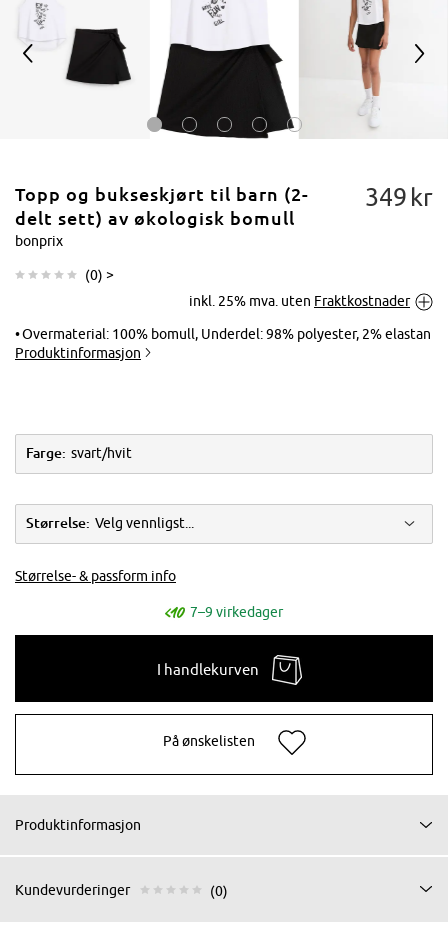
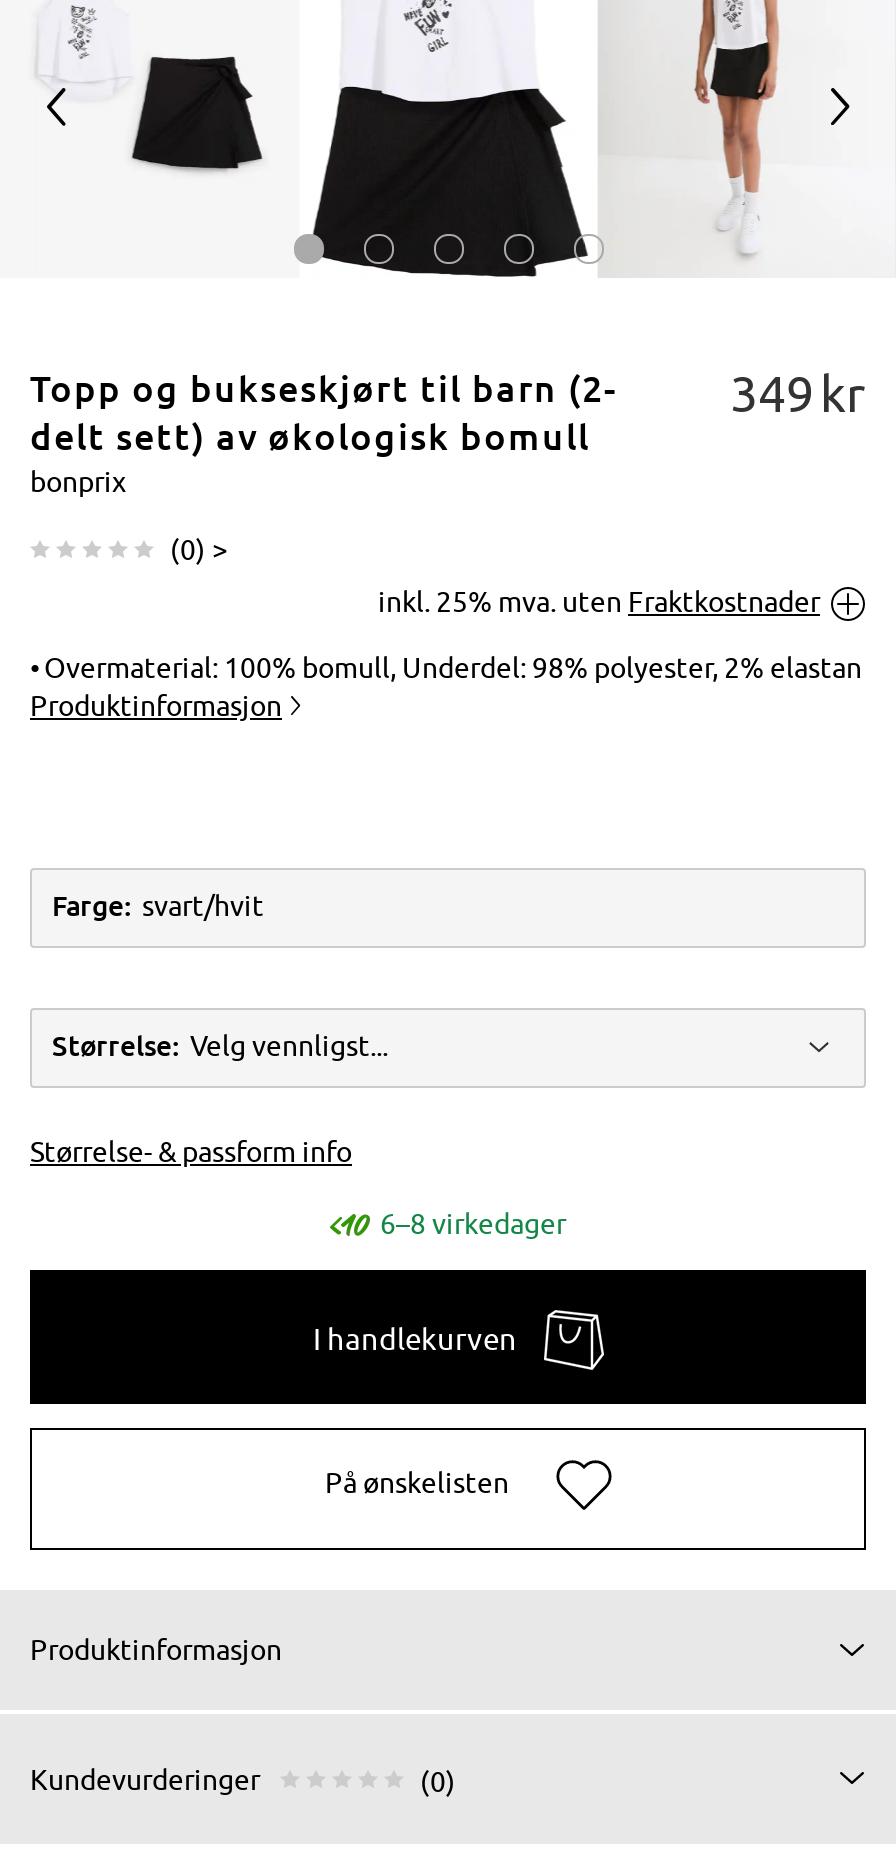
[190,604,283,620] 7–9 virkedager -> [380,1207,566,1239] 6–8 virkedager

